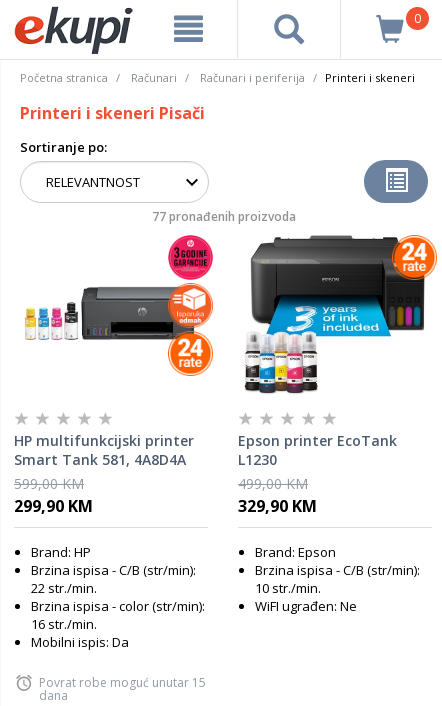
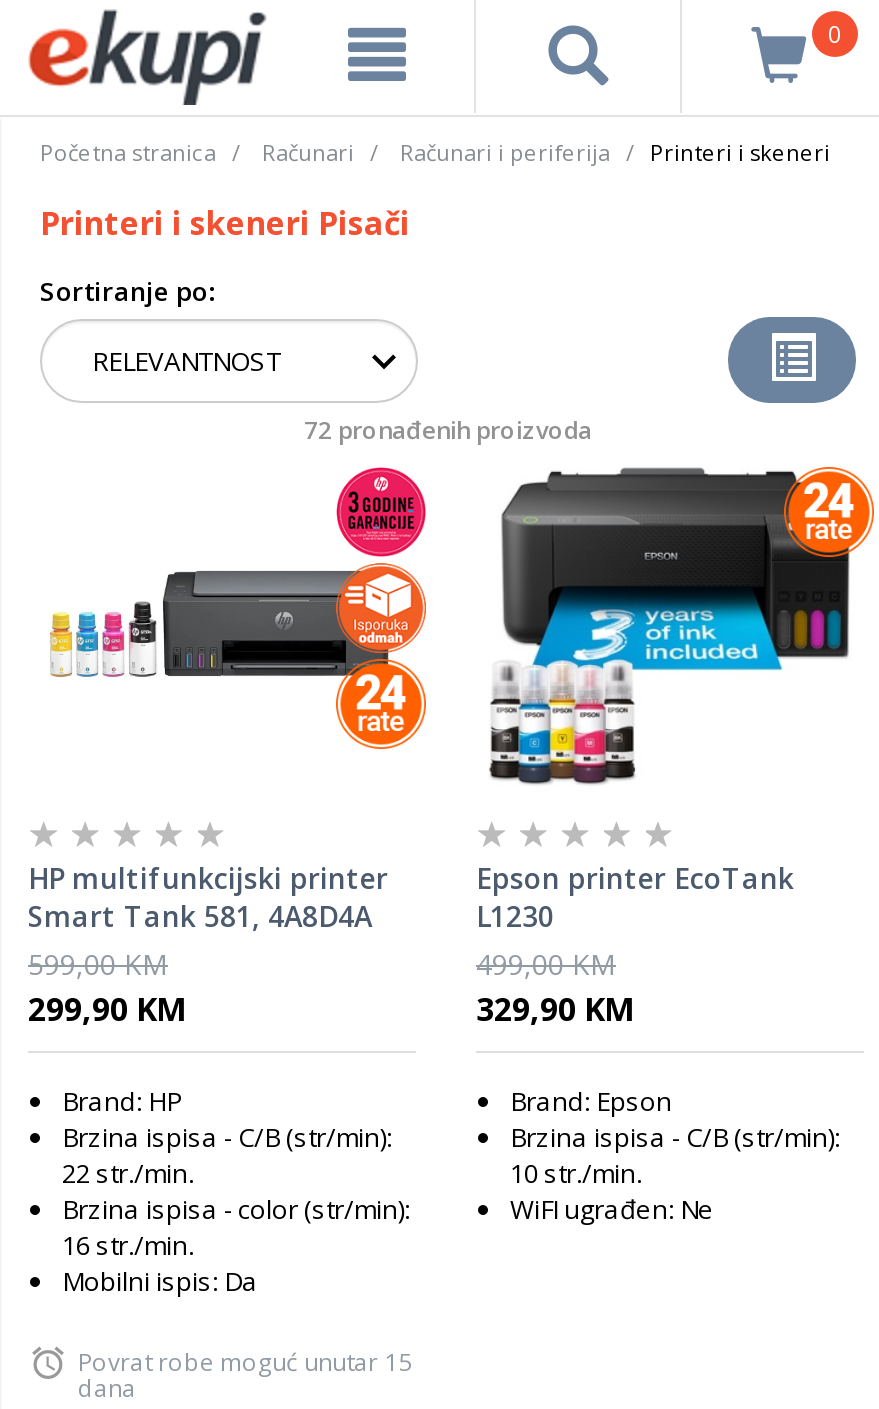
[152,208,296,225] 77 pronađenih proizvoda -> [304,413,592,447] 72 pronađenih proizvoda

